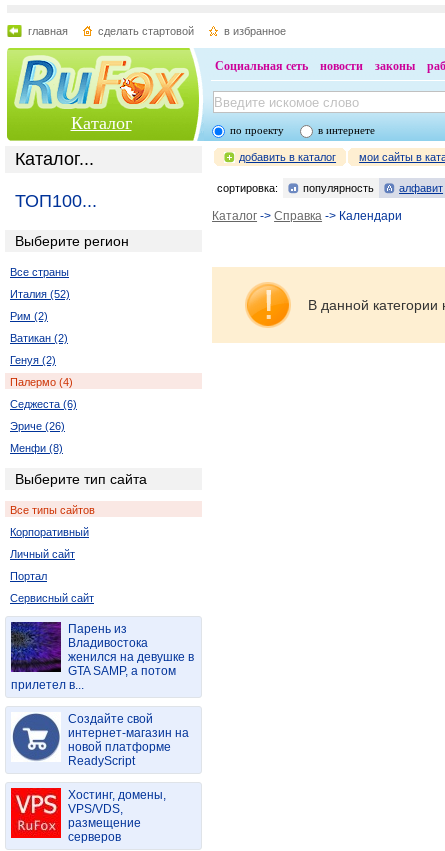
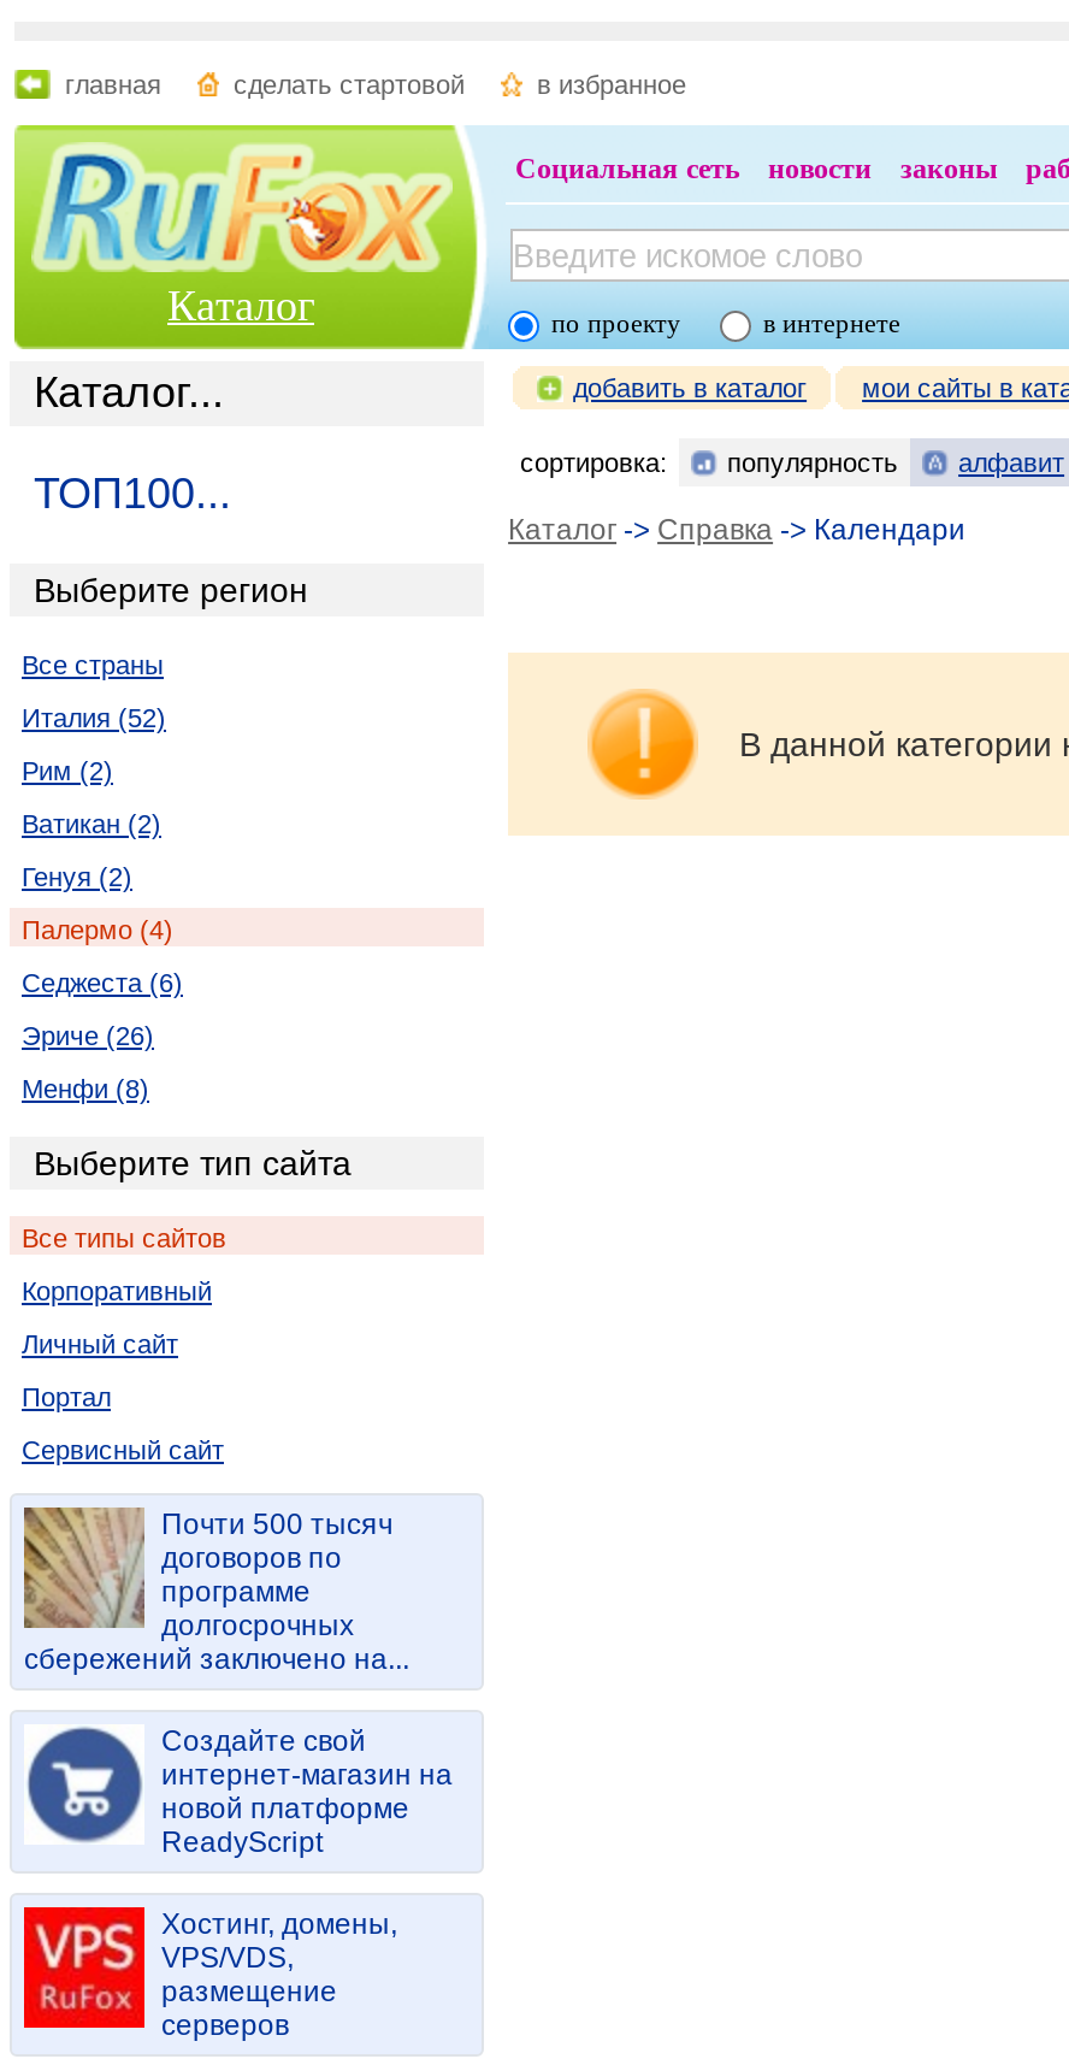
[10,621,194,692] [image] | Парень из | Владивостока | женился на девушке в | GTA SAMP, а потом | прилетел в... -> [22,1505,409,1676] [image] | Почти 500 тысяч | договоров по | программе | долгосрочных | сбережений заключено на...

